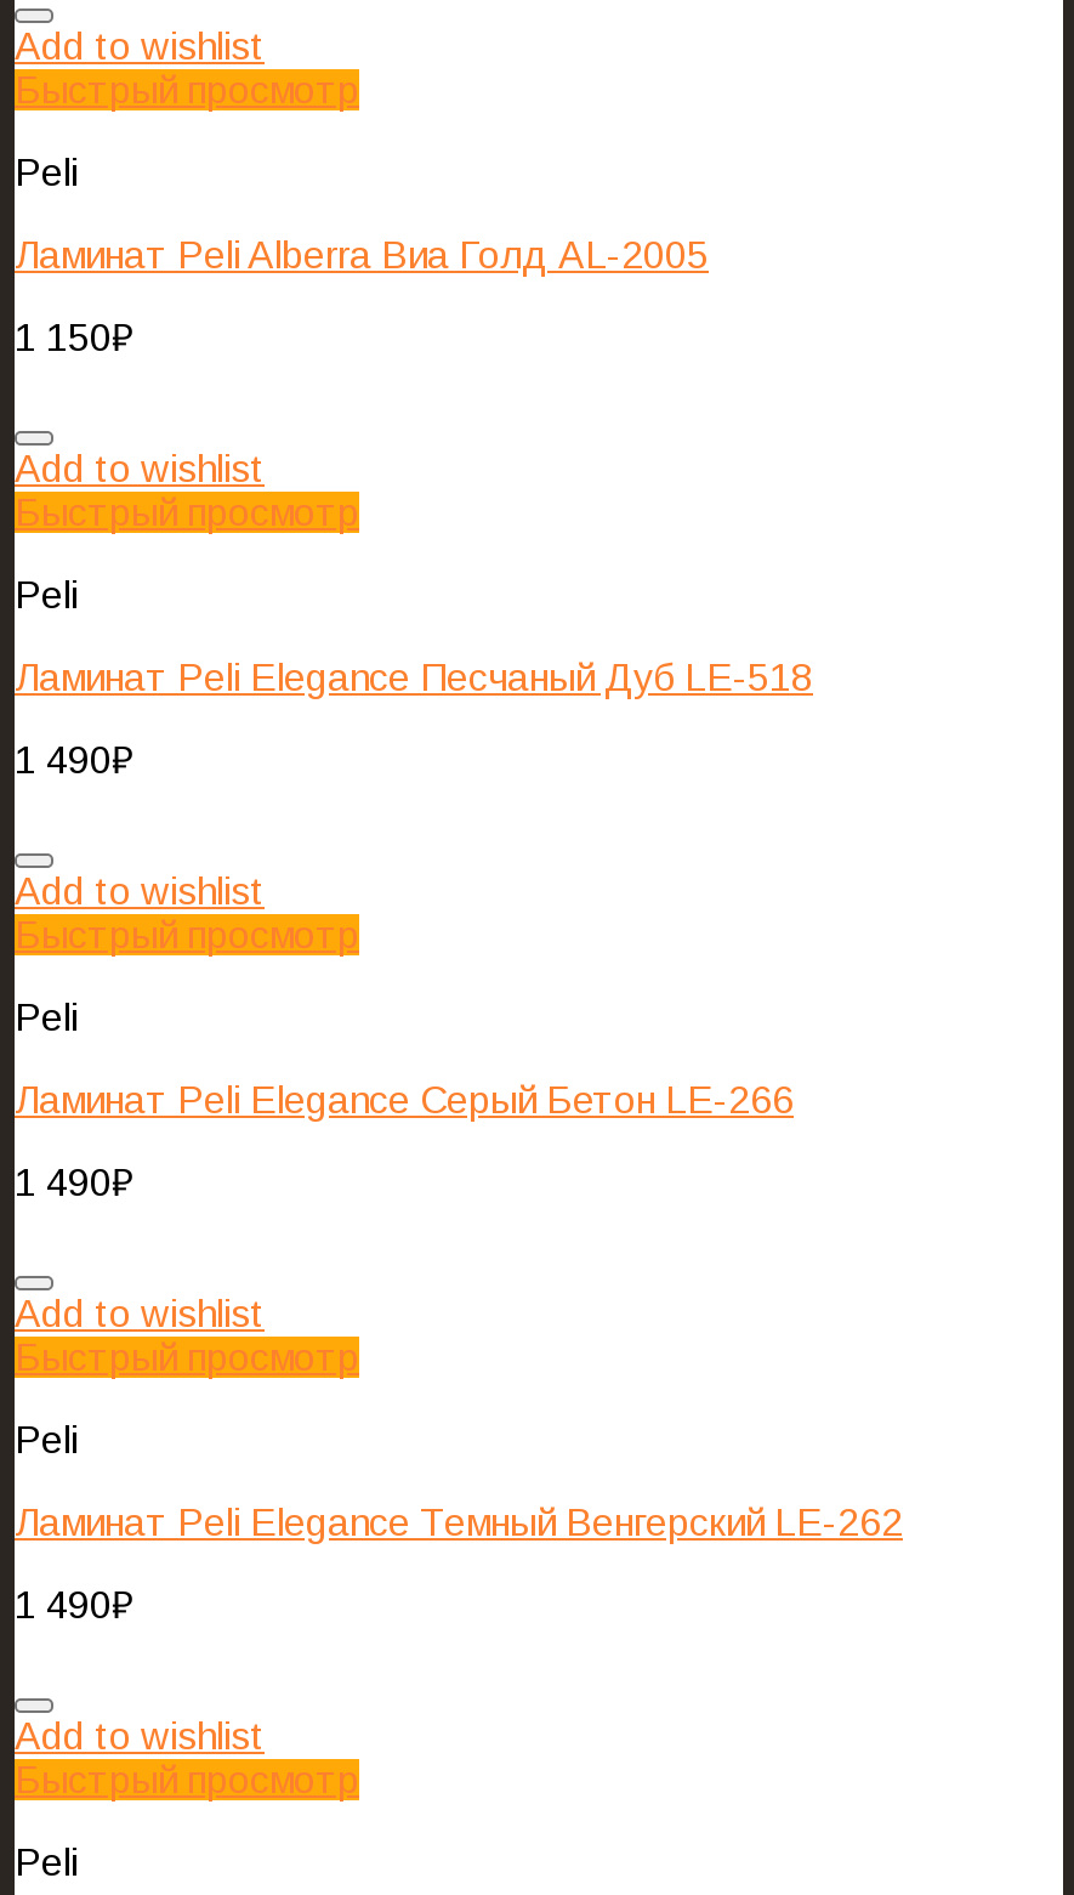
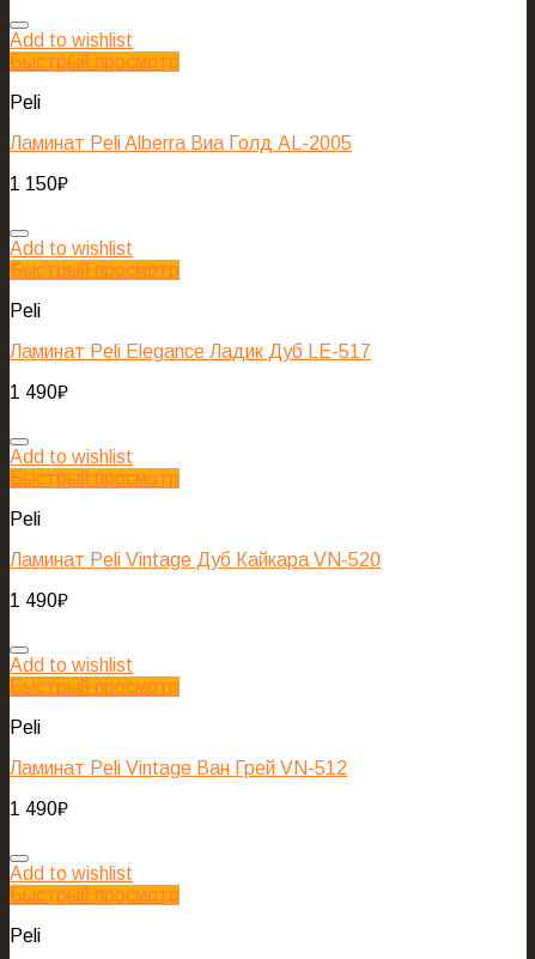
[15,657,813,699] Ламинат Peli Elegance Песчаный Дуб LE-518 -> [10,341,371,362] Ламинат Peli Elegance Ладик Дуб LE-517
[15,1080,794,1121] Ламинат Peli Elegance Серый Бетон LE-266 -> [10,550,381,570] Ламинат Peli Vintage Дуб Кайкара VN-520
[15,1502,903,1543] Ламинат Peli Elegance Темный Венгерский LE-262 -> [10,758,347,778] Ламинат Peli Vintage Ван Грей VN-512

